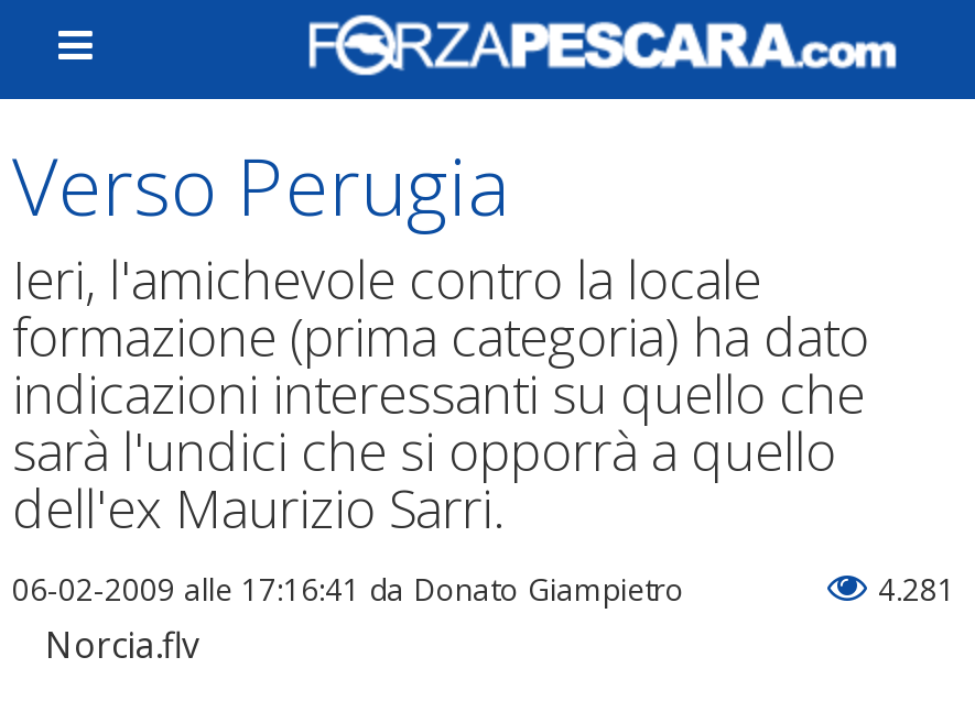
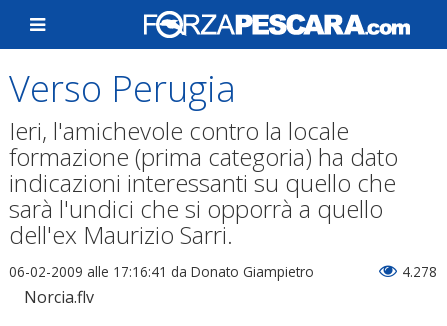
[878,568,955,610] 4.281 -> [402,262,437,281] 4.278

